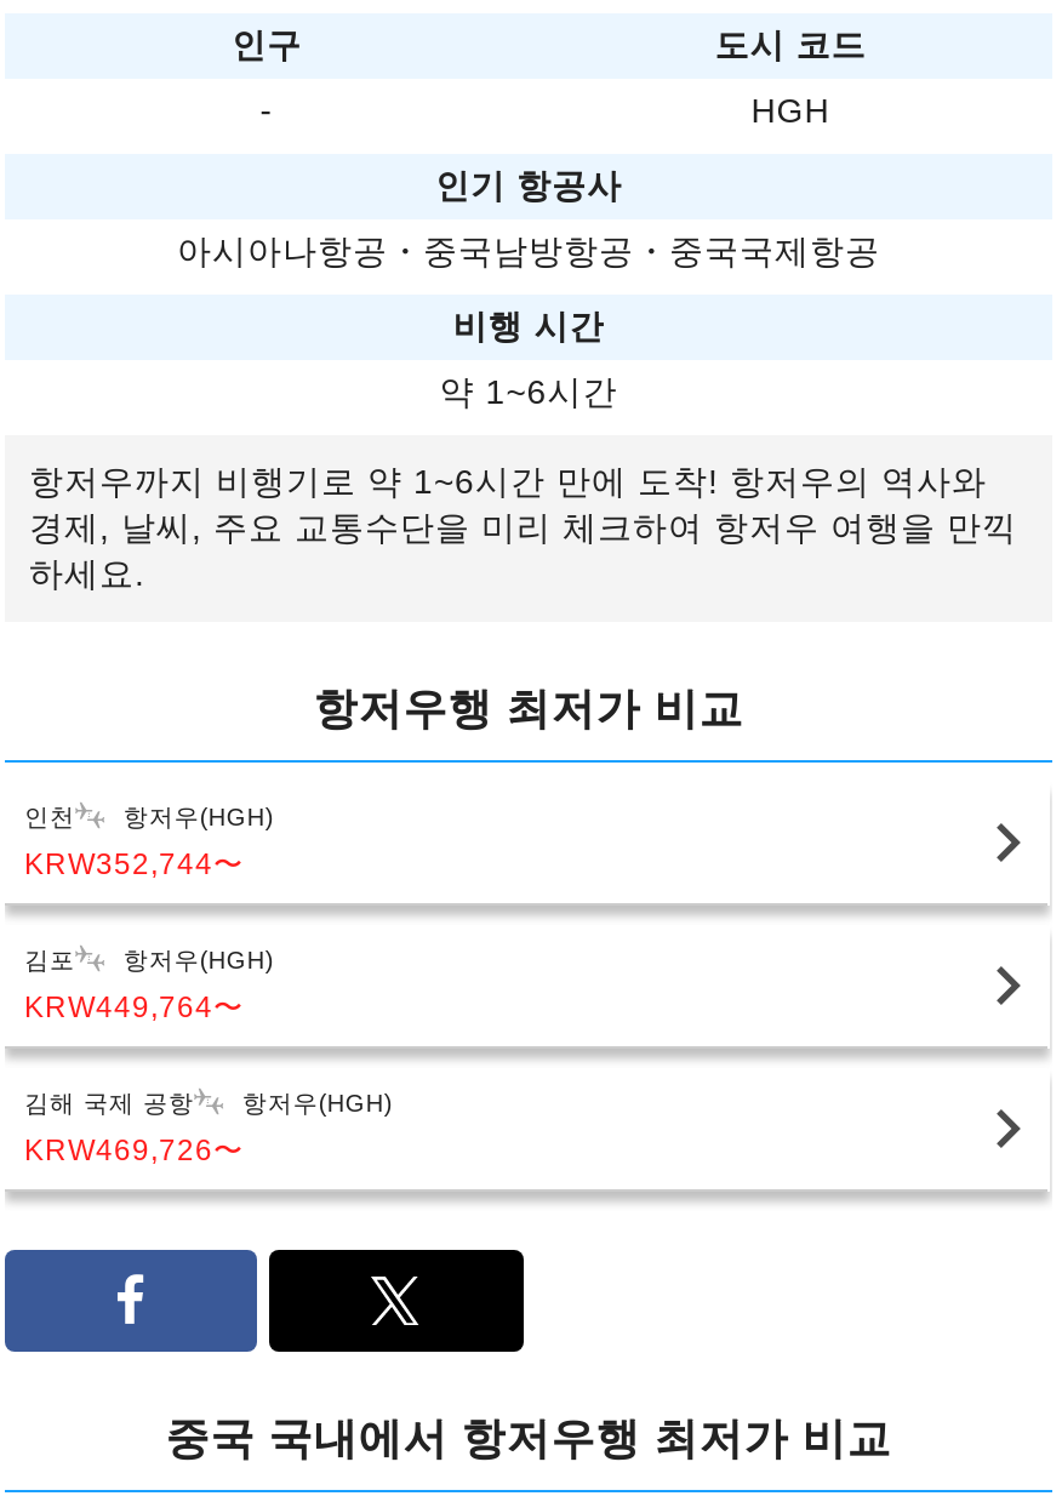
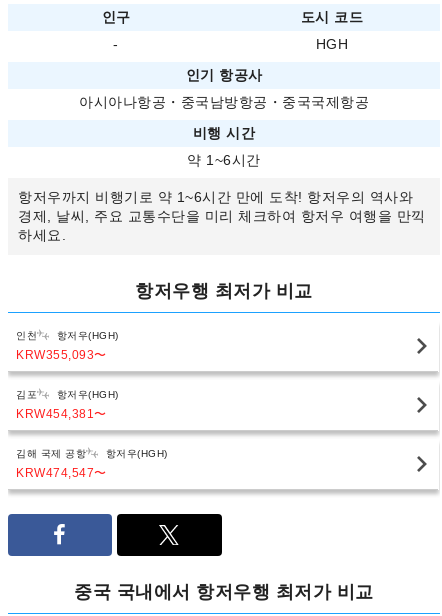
[24,847,244,881] KRW352,744〜 -> [16,348,106,362] KRW355,093〜
[24,990,244,1024] KRW449,764〜 -> [16,407,106,421] KRW454,381〜
[24,1134,244,1167] KRW469,726〜 -> [16,466,106,480] KRW474,547〜

